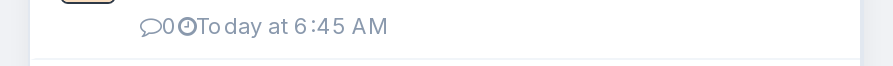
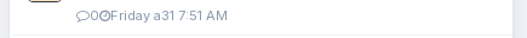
[162,12,388,40] 0 Today at 6:45 AM -> [90,7,228,24] 0 Friday a31 7:51 AM

